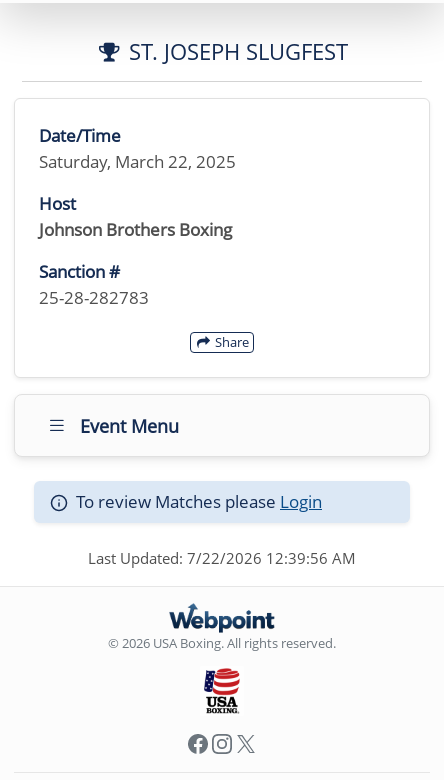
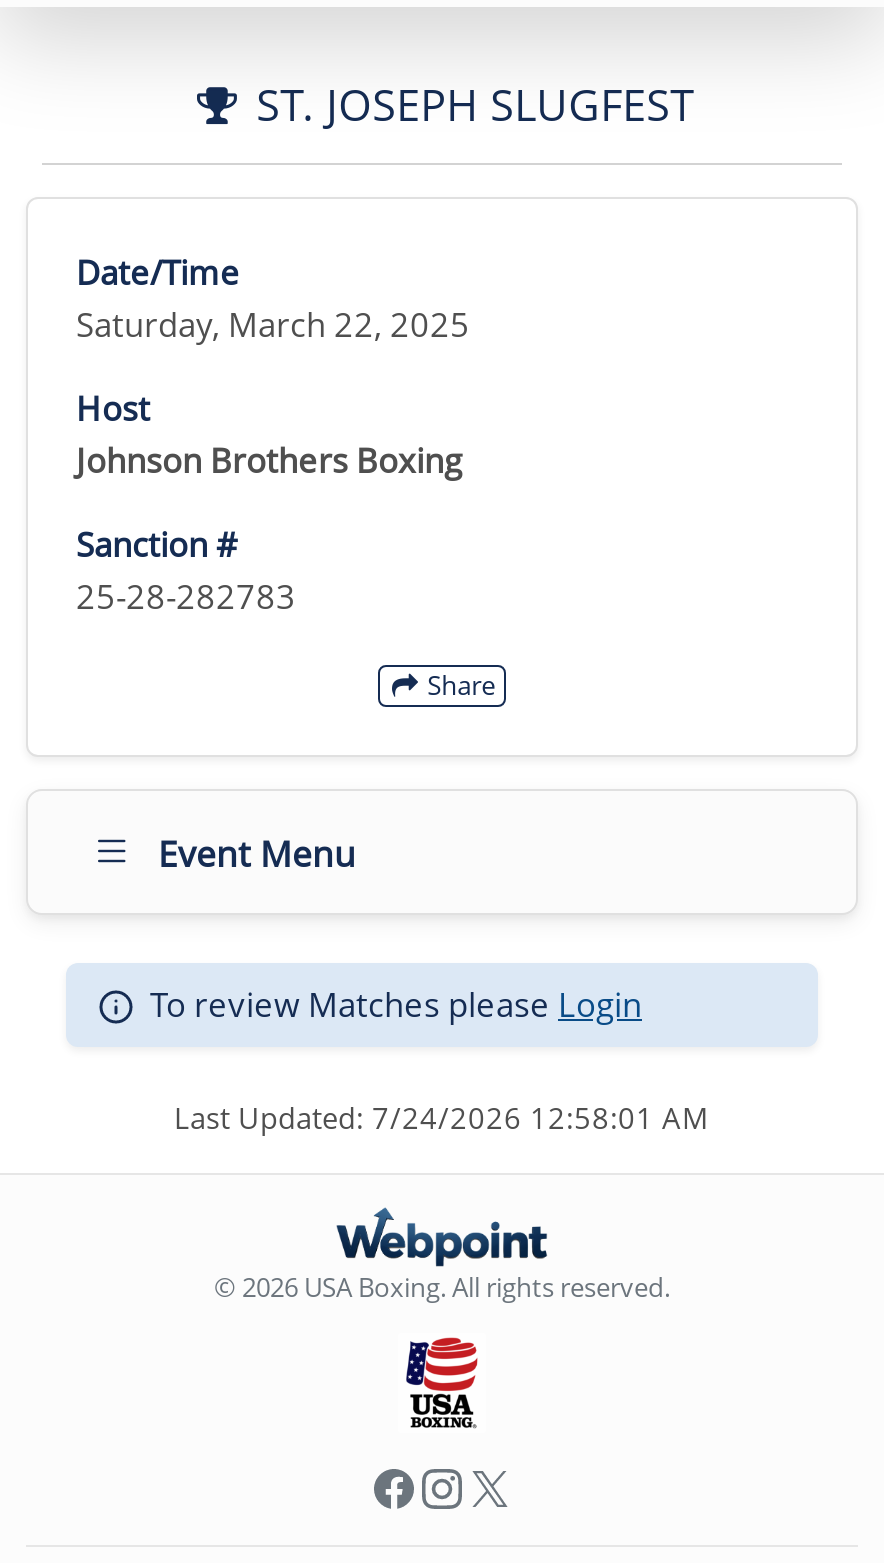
[88,547,356,567] Last Updated: 7/22/2026 12:39:56 AM -> [174,1096,710,1136] Last Updated: 7/24/2026 12:58:01 AM

